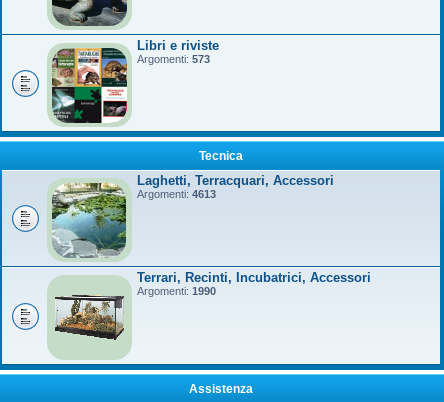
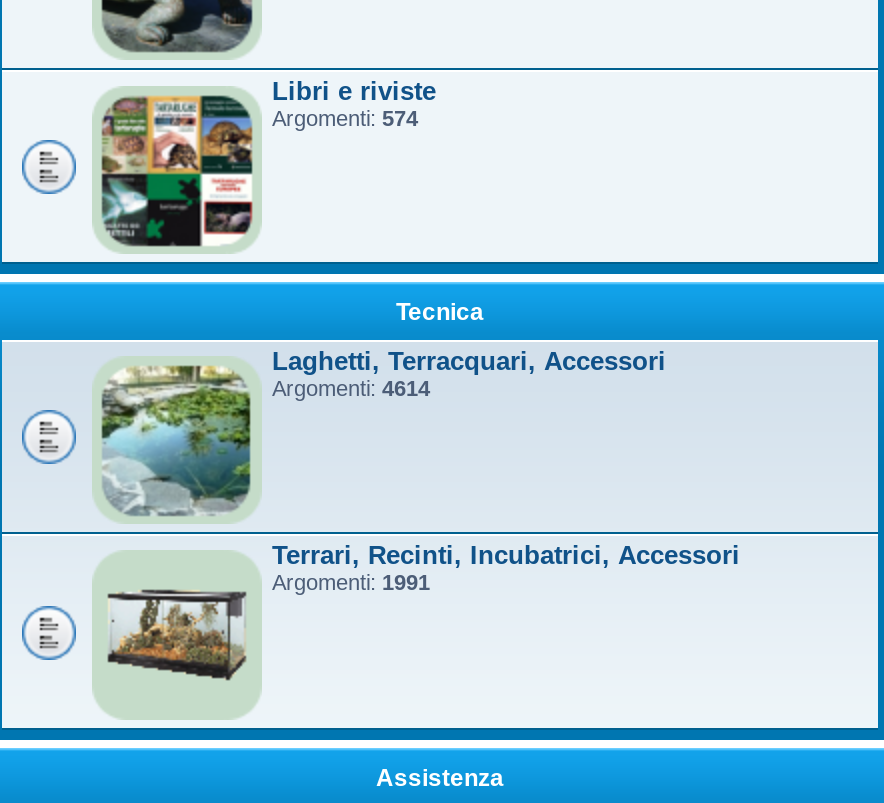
[137,53,210,65] Argomenti: 573 -> [272,106,418,130] Argomenti: 574
[137,188,216,200] Argomenti: 4613 -> [272,376,430,400] Argomenti: 4614
[137,285,216,297] Argomenti: 1990 -> [272,570,430,594] Argomenti: 1991

